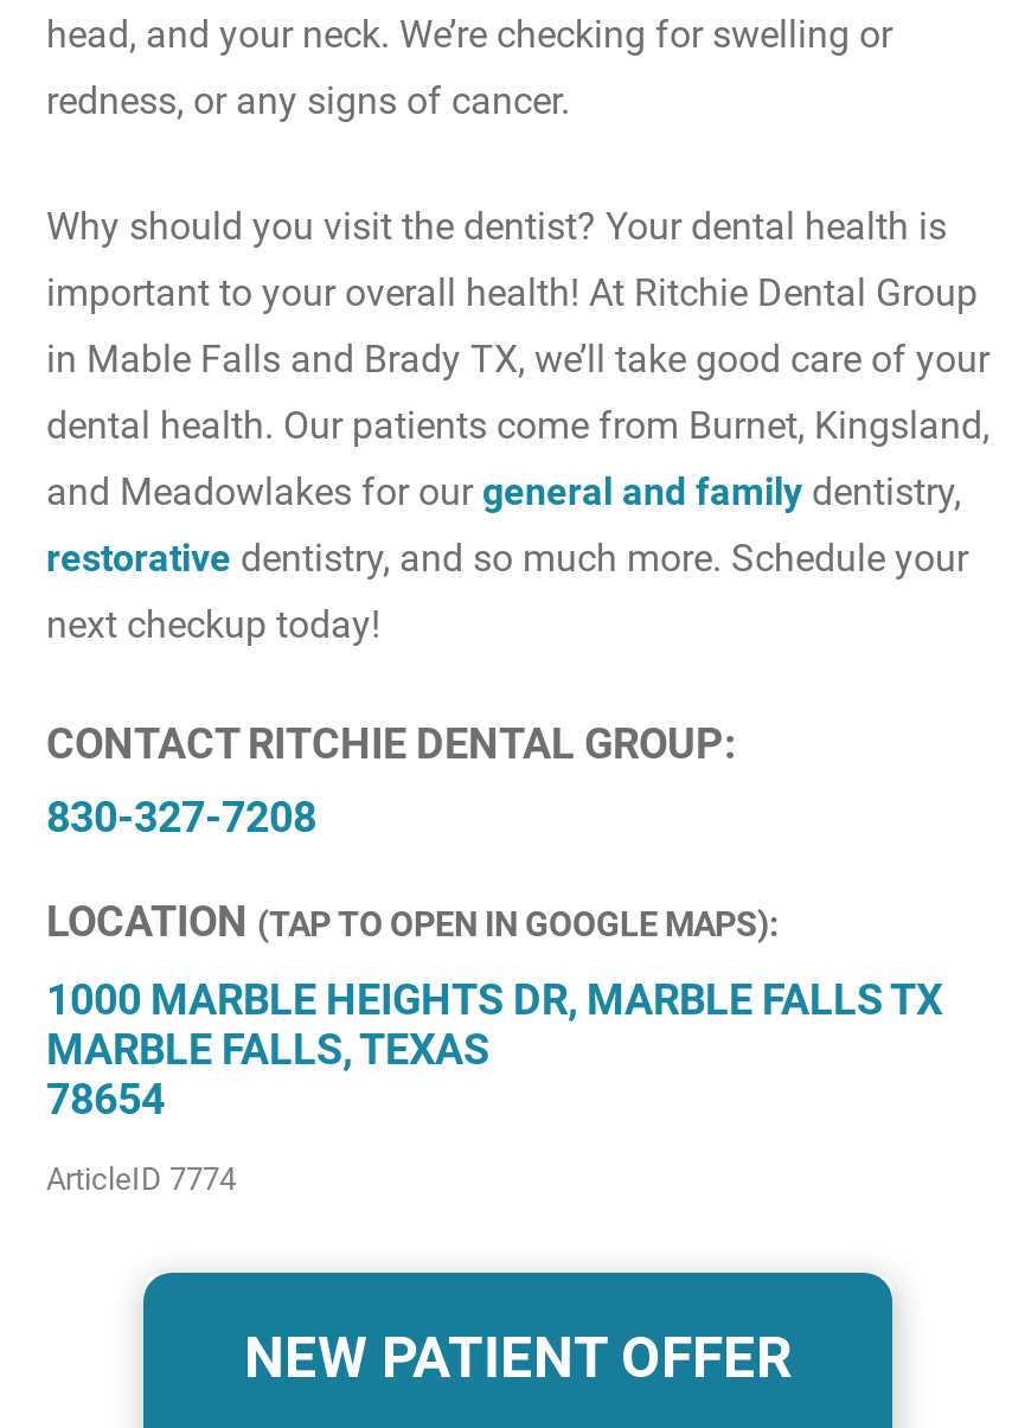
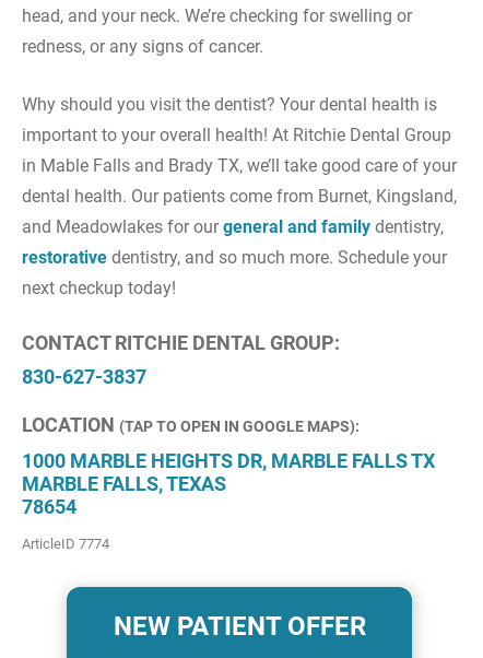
[46,792,316,841] 830-327-7208 -> [22,365,146,388] 830-627-3837

